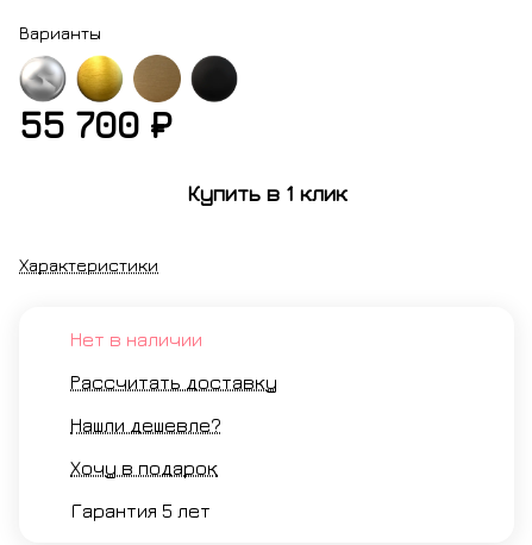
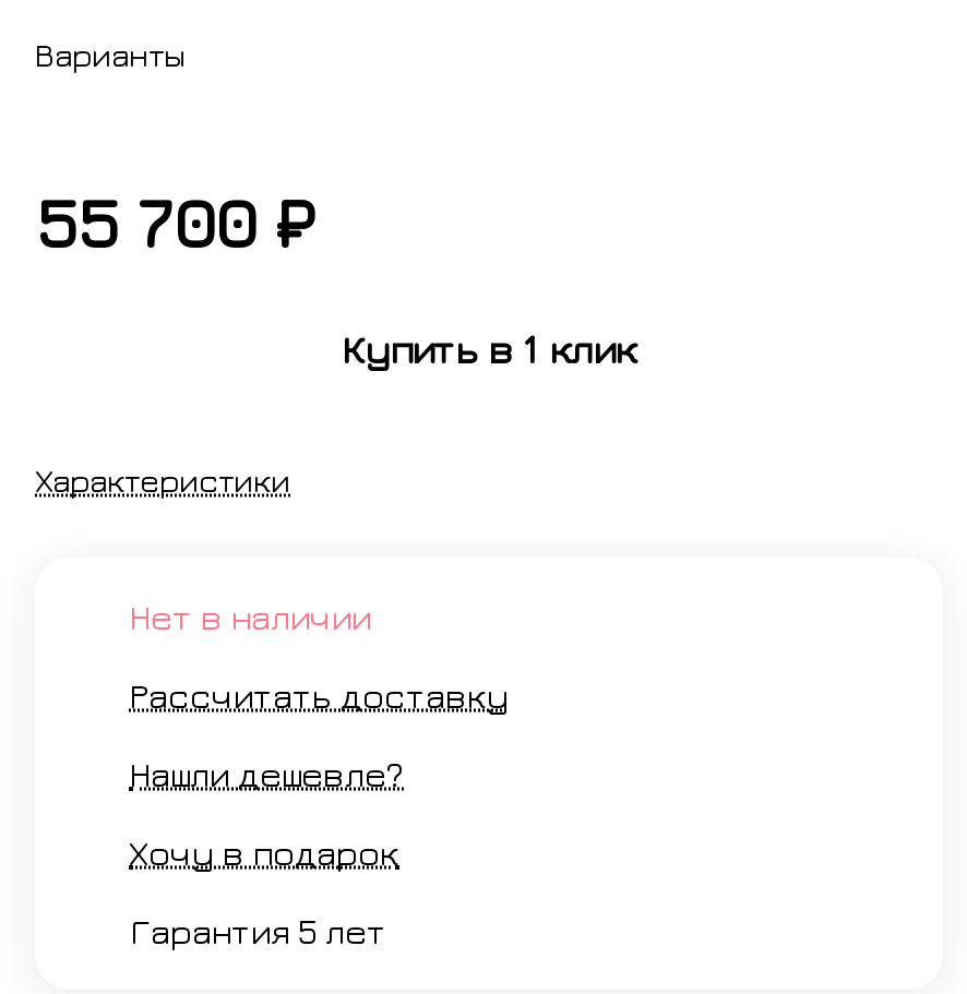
[19,55,67,99] [image] -> none
[76,55,124,99] [image] -> none
[132,54,182,99] [image] -> none
[190,55,238,104] [image] -> none

